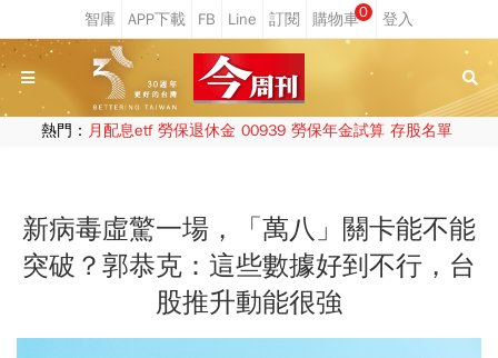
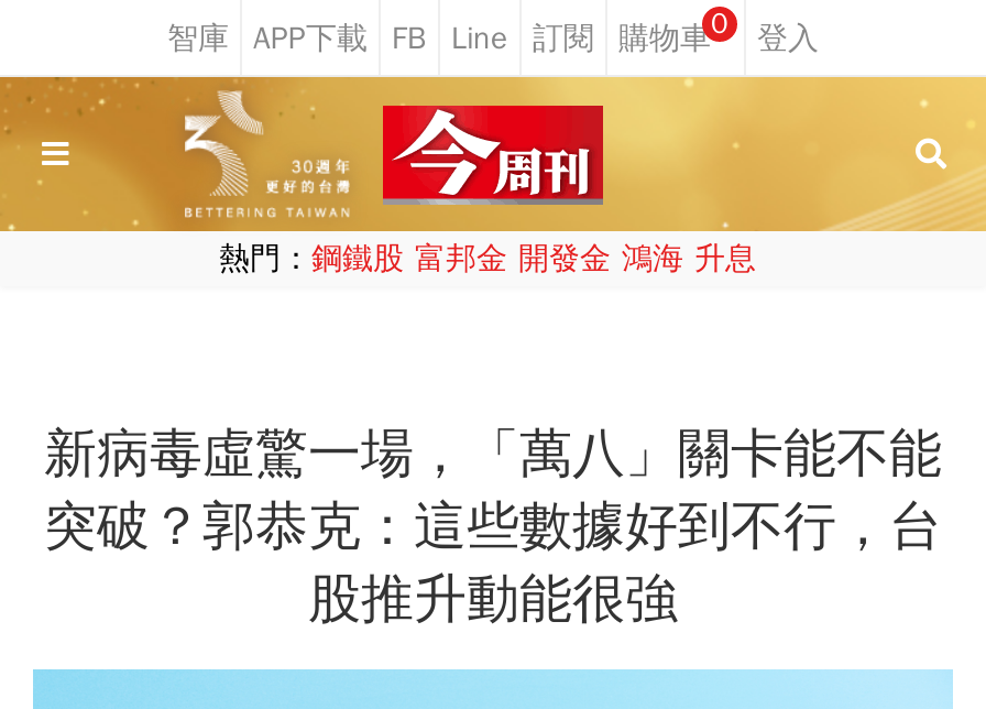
[41,121,452,140] 熱門：月配息etf 勞保退休金 00939 勞保年金試算 存股名單 -> [219,240,756,277] 熱門：鋼鐵股 富邦金 開發金 鴻海 升息

